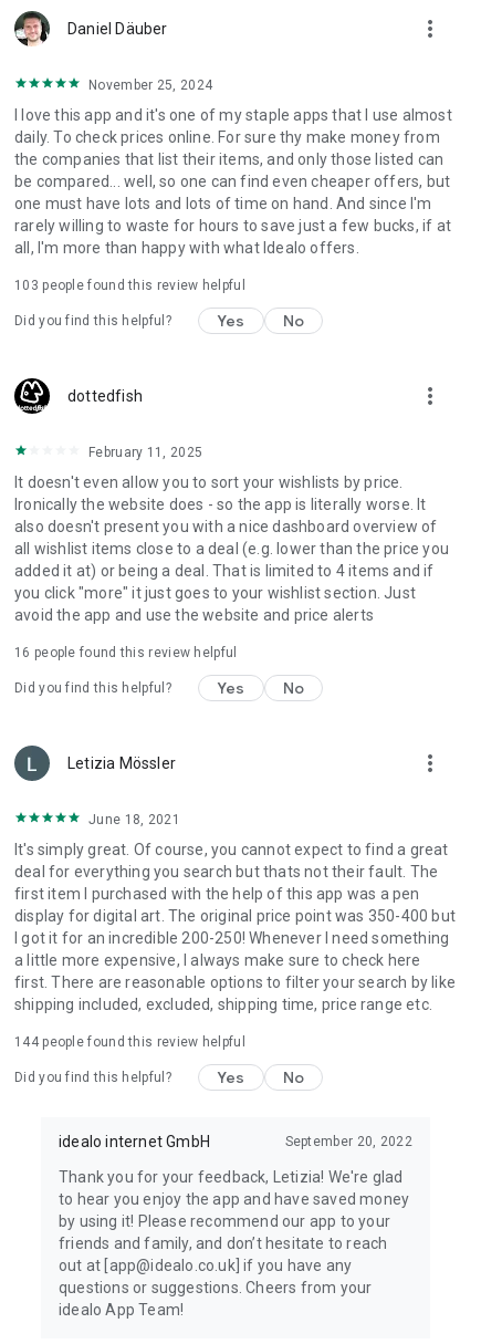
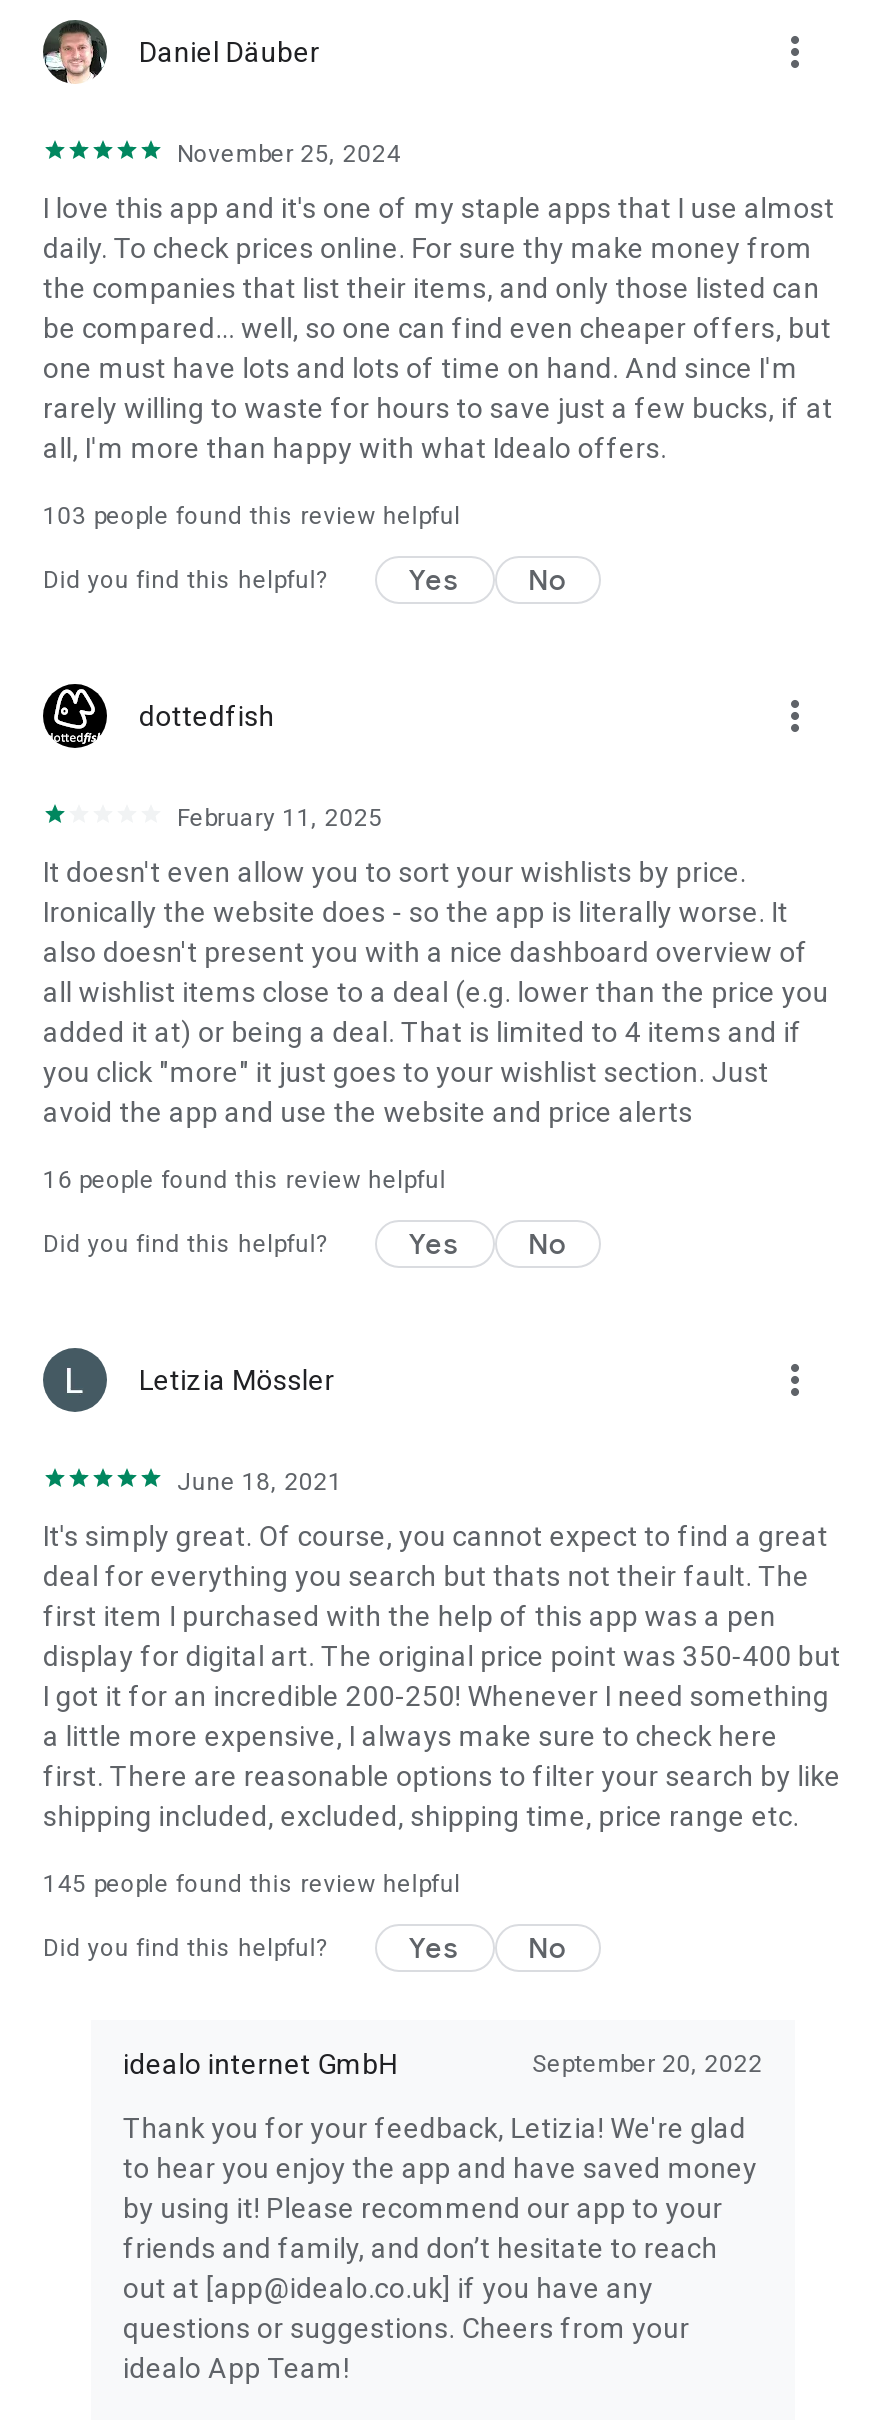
[14,1034,245,1050] 144 people found this review helpful -> [43,1870,461,1898] 145 people found this review helpful

